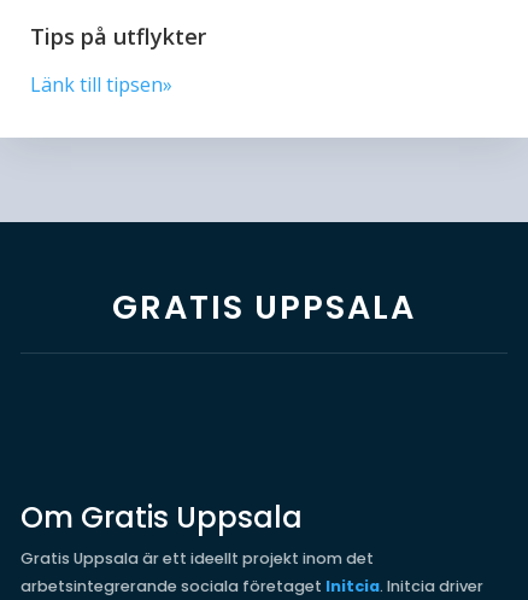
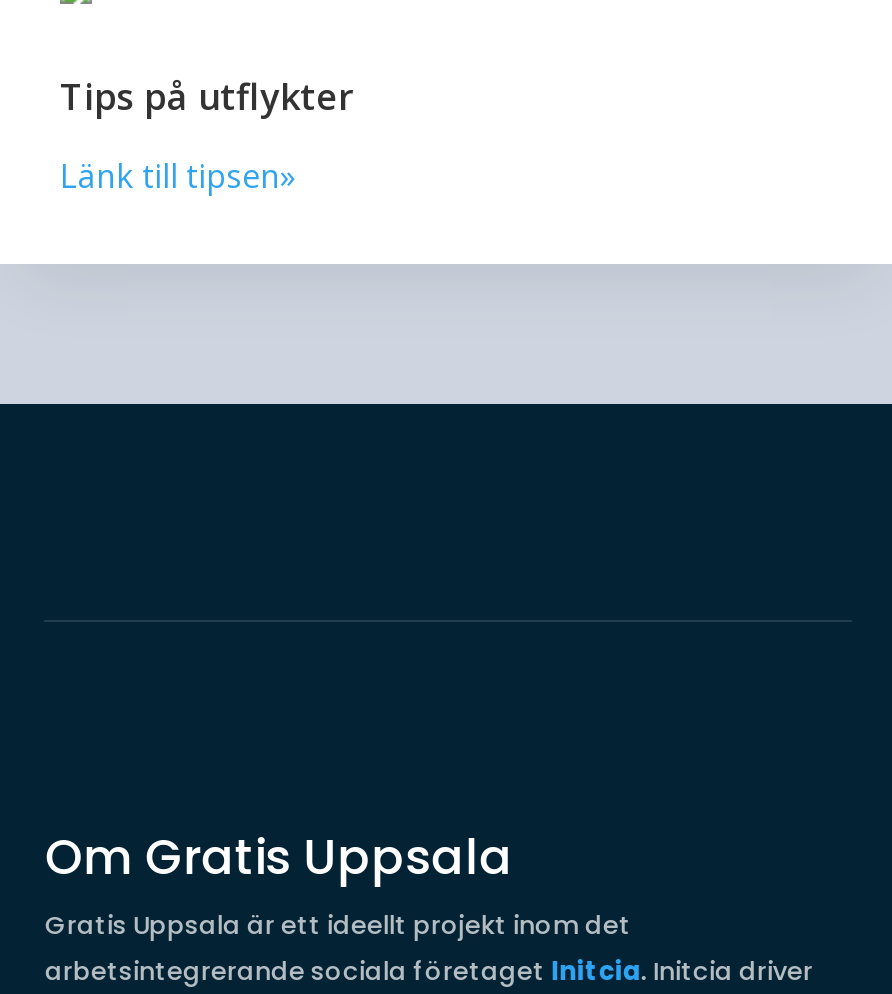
[112,283,416,330] GRATIS UPPSALA -> none

